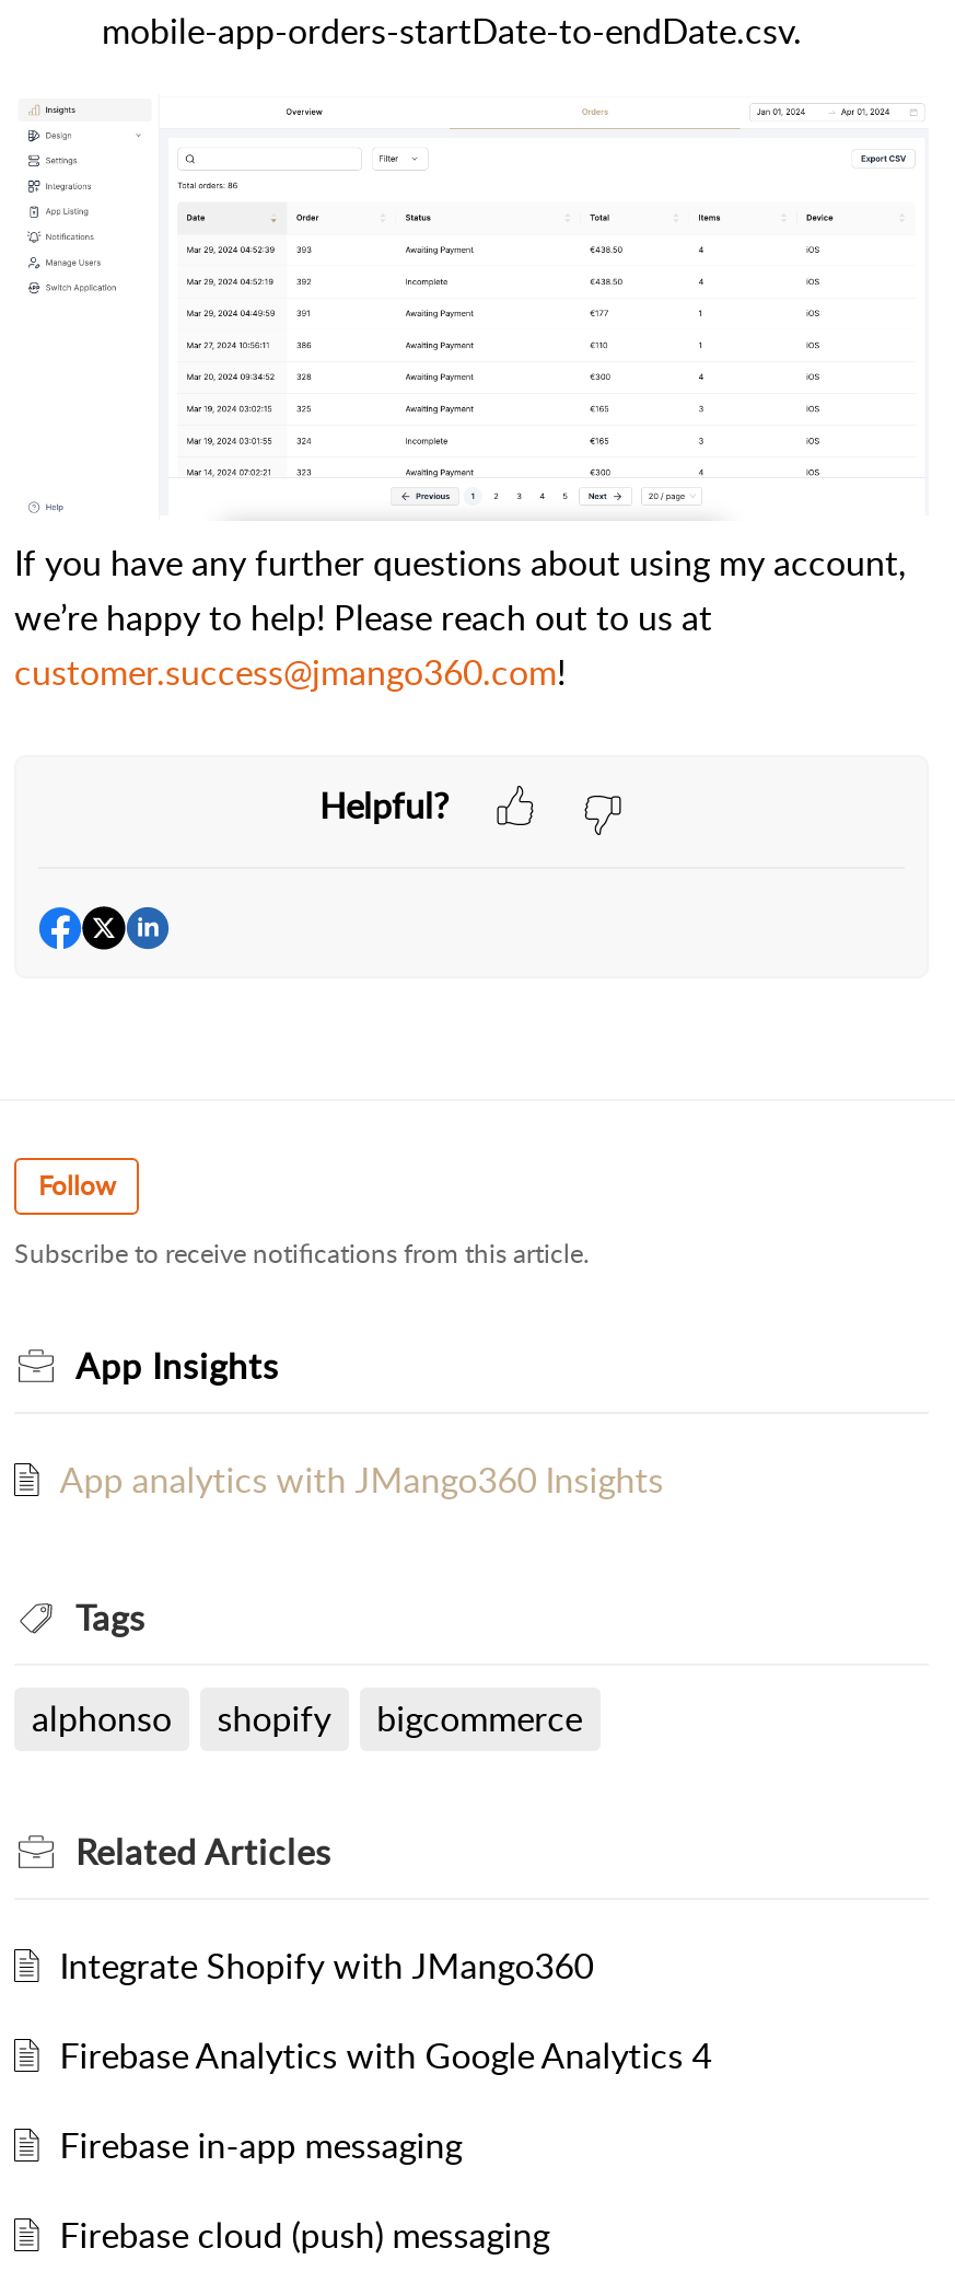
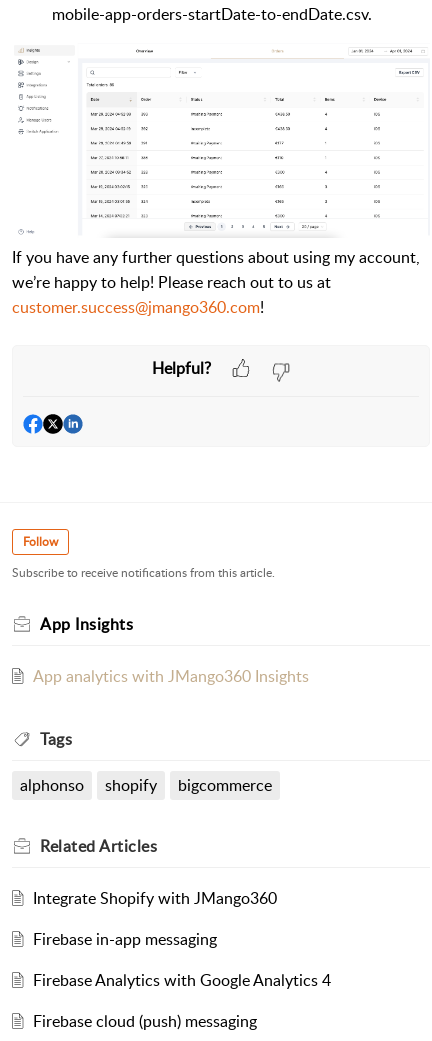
moved [60,2030,712,2078] -> [33,968,331,990]: Firebase Analytics with Google Analytics 4
moved [60,2120,462,2168] -> [33,927,217,949]: Firebase in-app messaging

